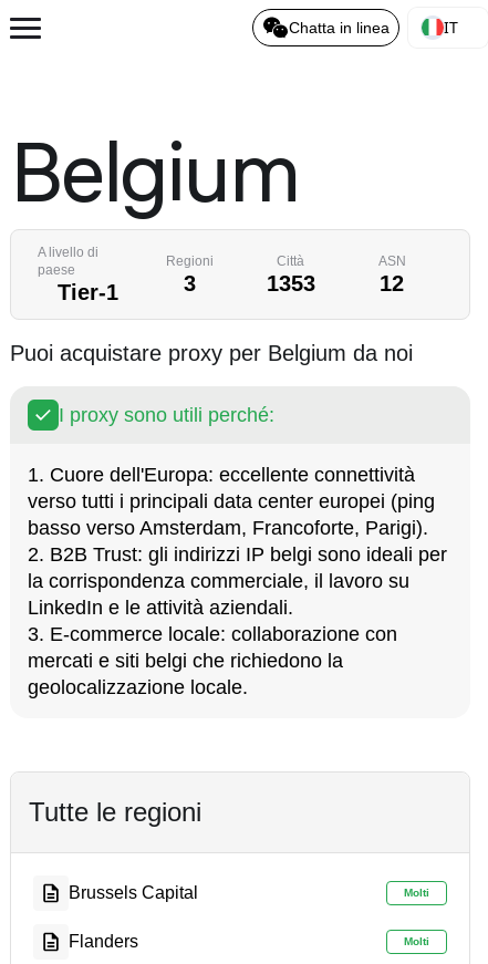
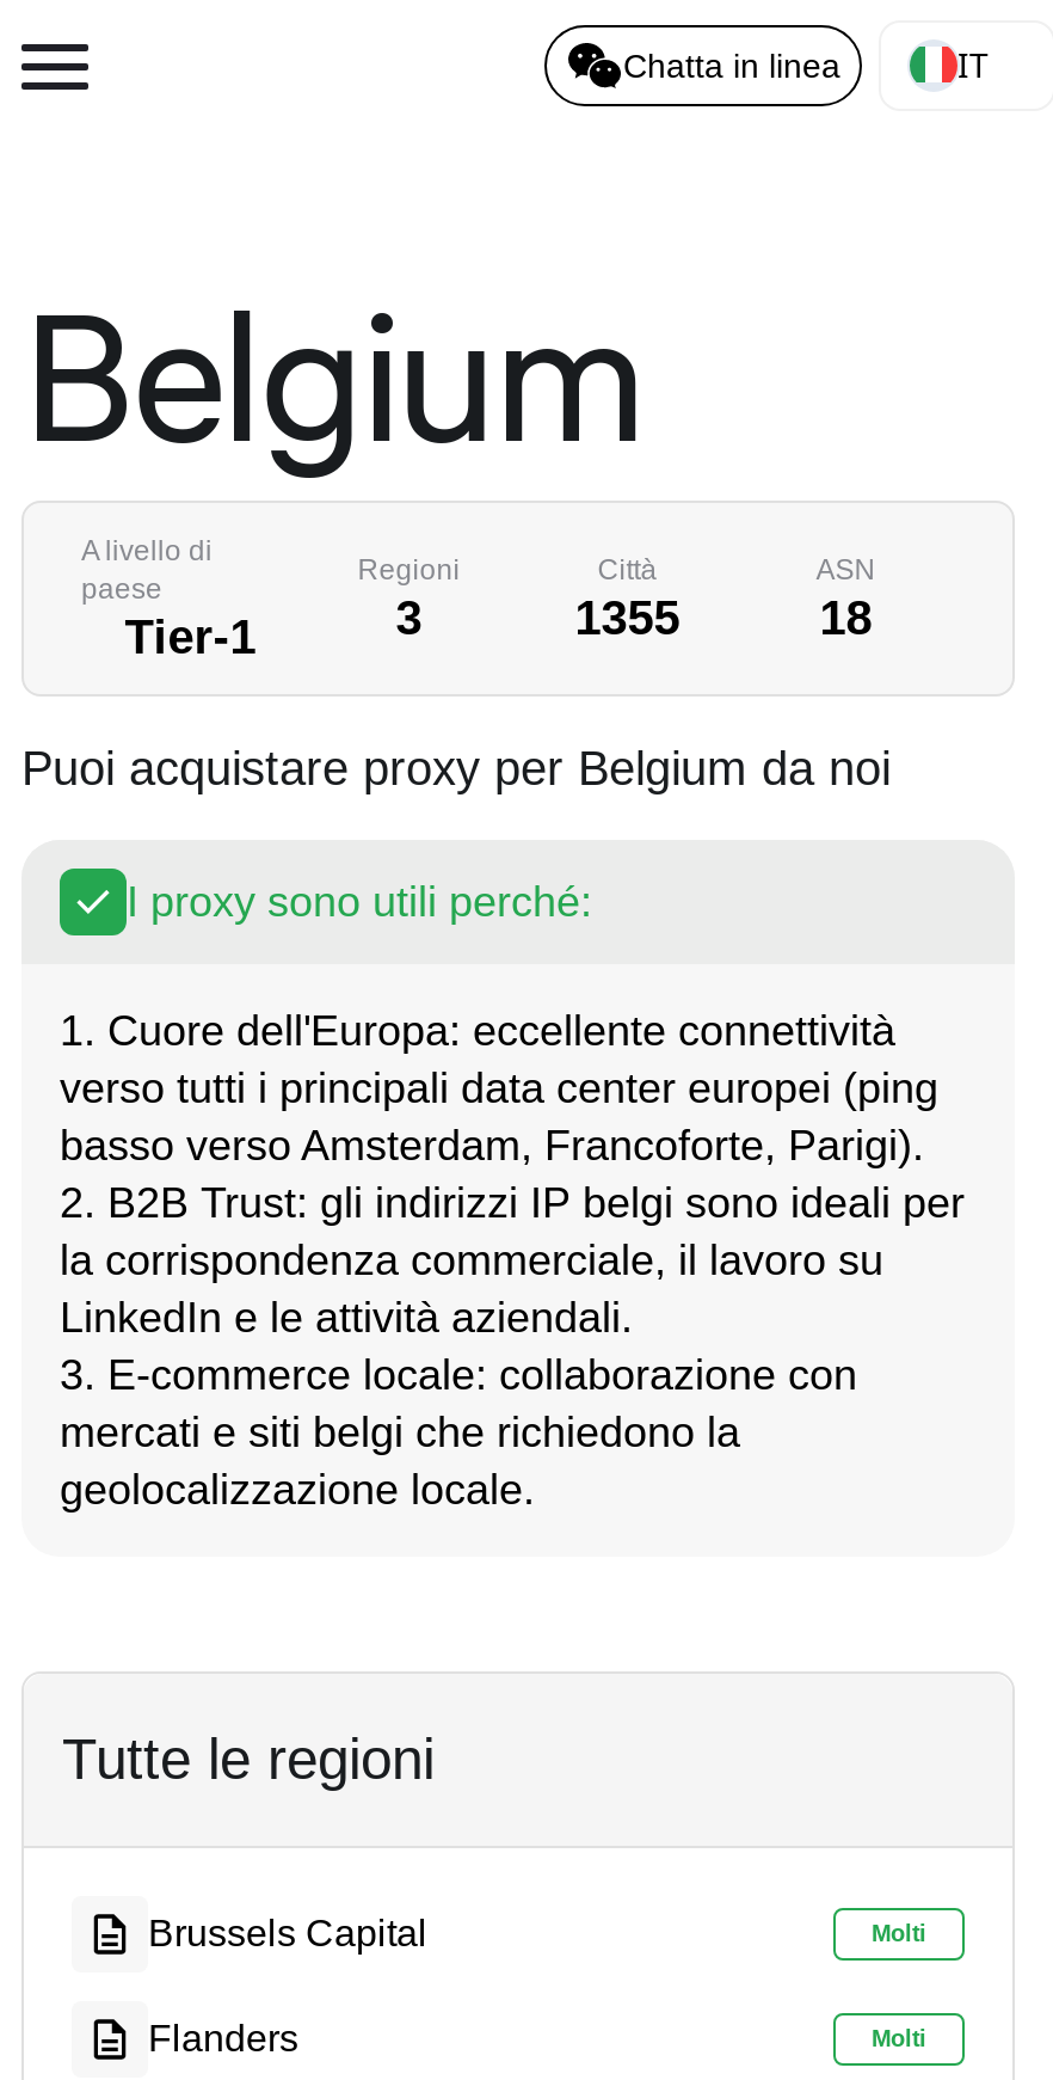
[266,271,315,296] 1353 -> [575,591,680,644] 1355
[380,271,404,296] 12 -> [819,591,872,644] 18

